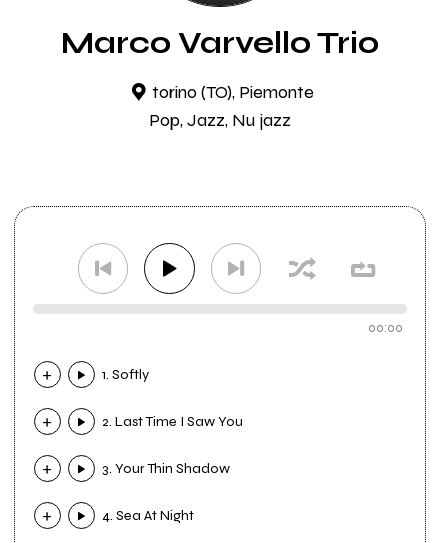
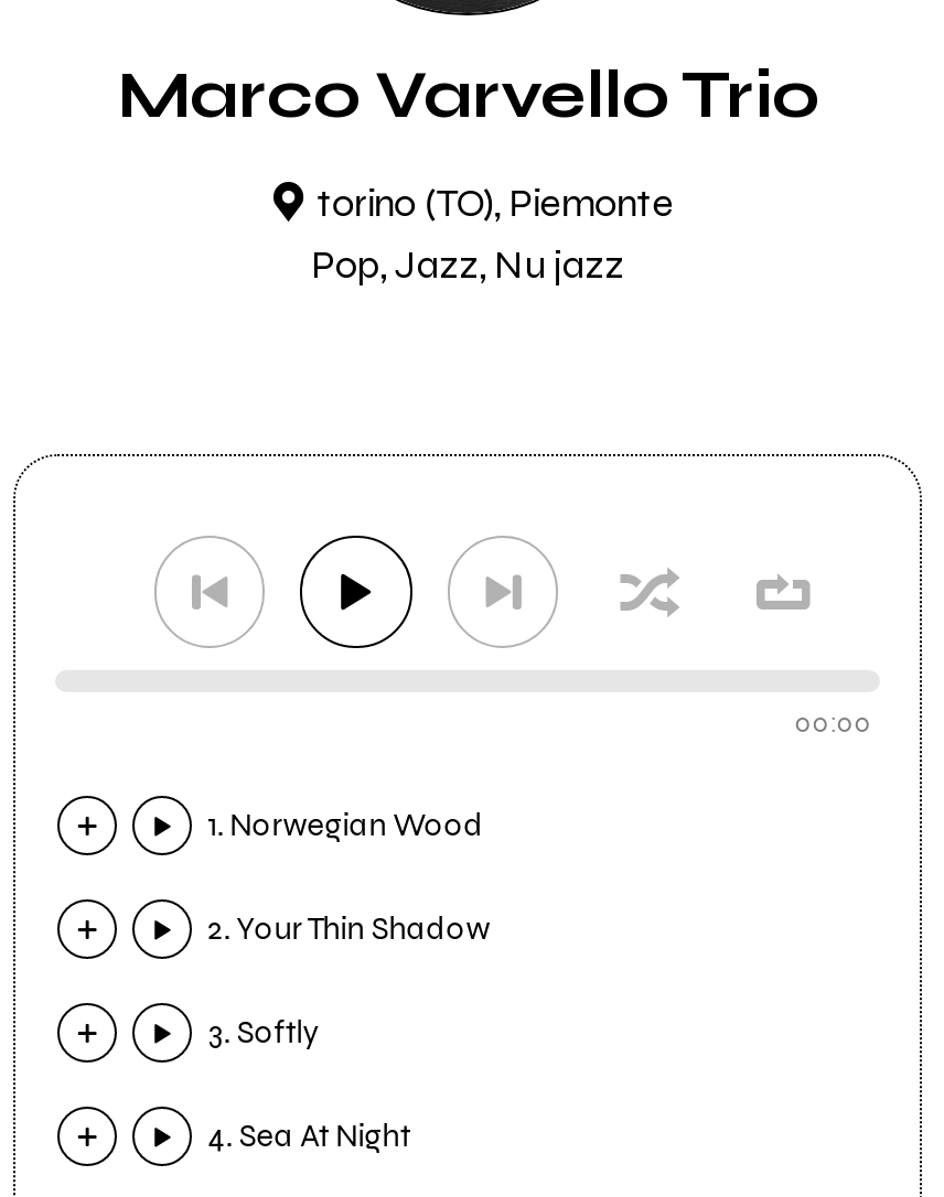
[102,366,149,383] 1. Softly -> [208,808,484,845] 1. Norwegian Wood
[102,413,243,430] 2. Last Time I Saw You -> [208,911,490,949] 2. Your Thin Shadow
[102,460,230,477] 3. Your Thin Shadow -> [208,1015,318,1052] 3. Softly

